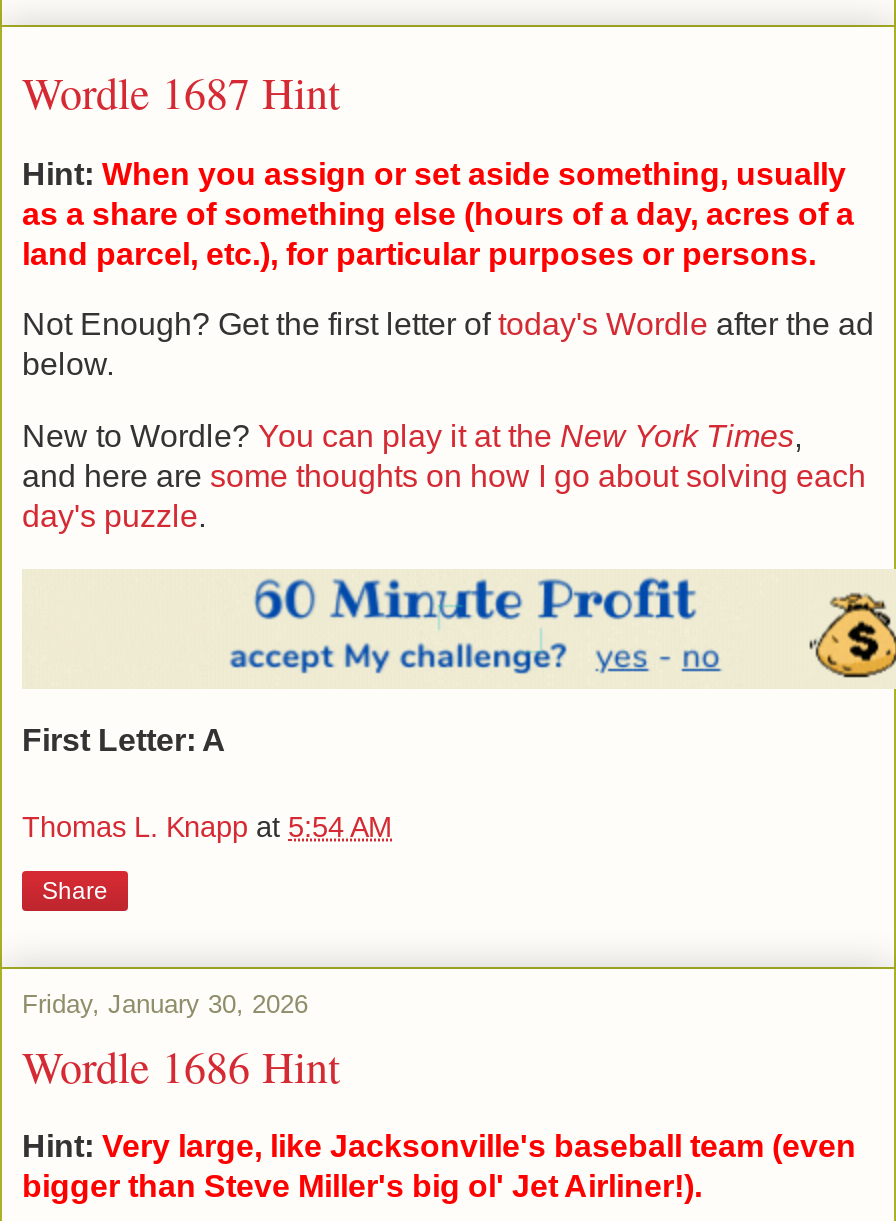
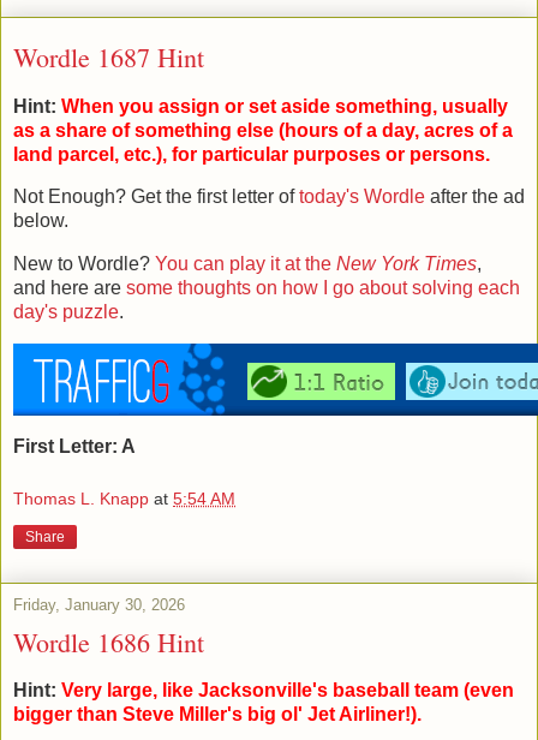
[22,569,890,689] [image] -> [12,342,534,417] [image]

